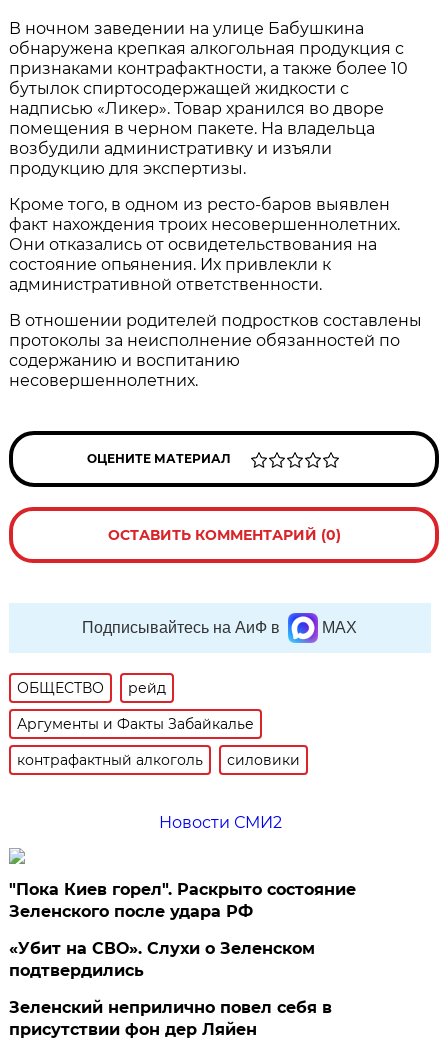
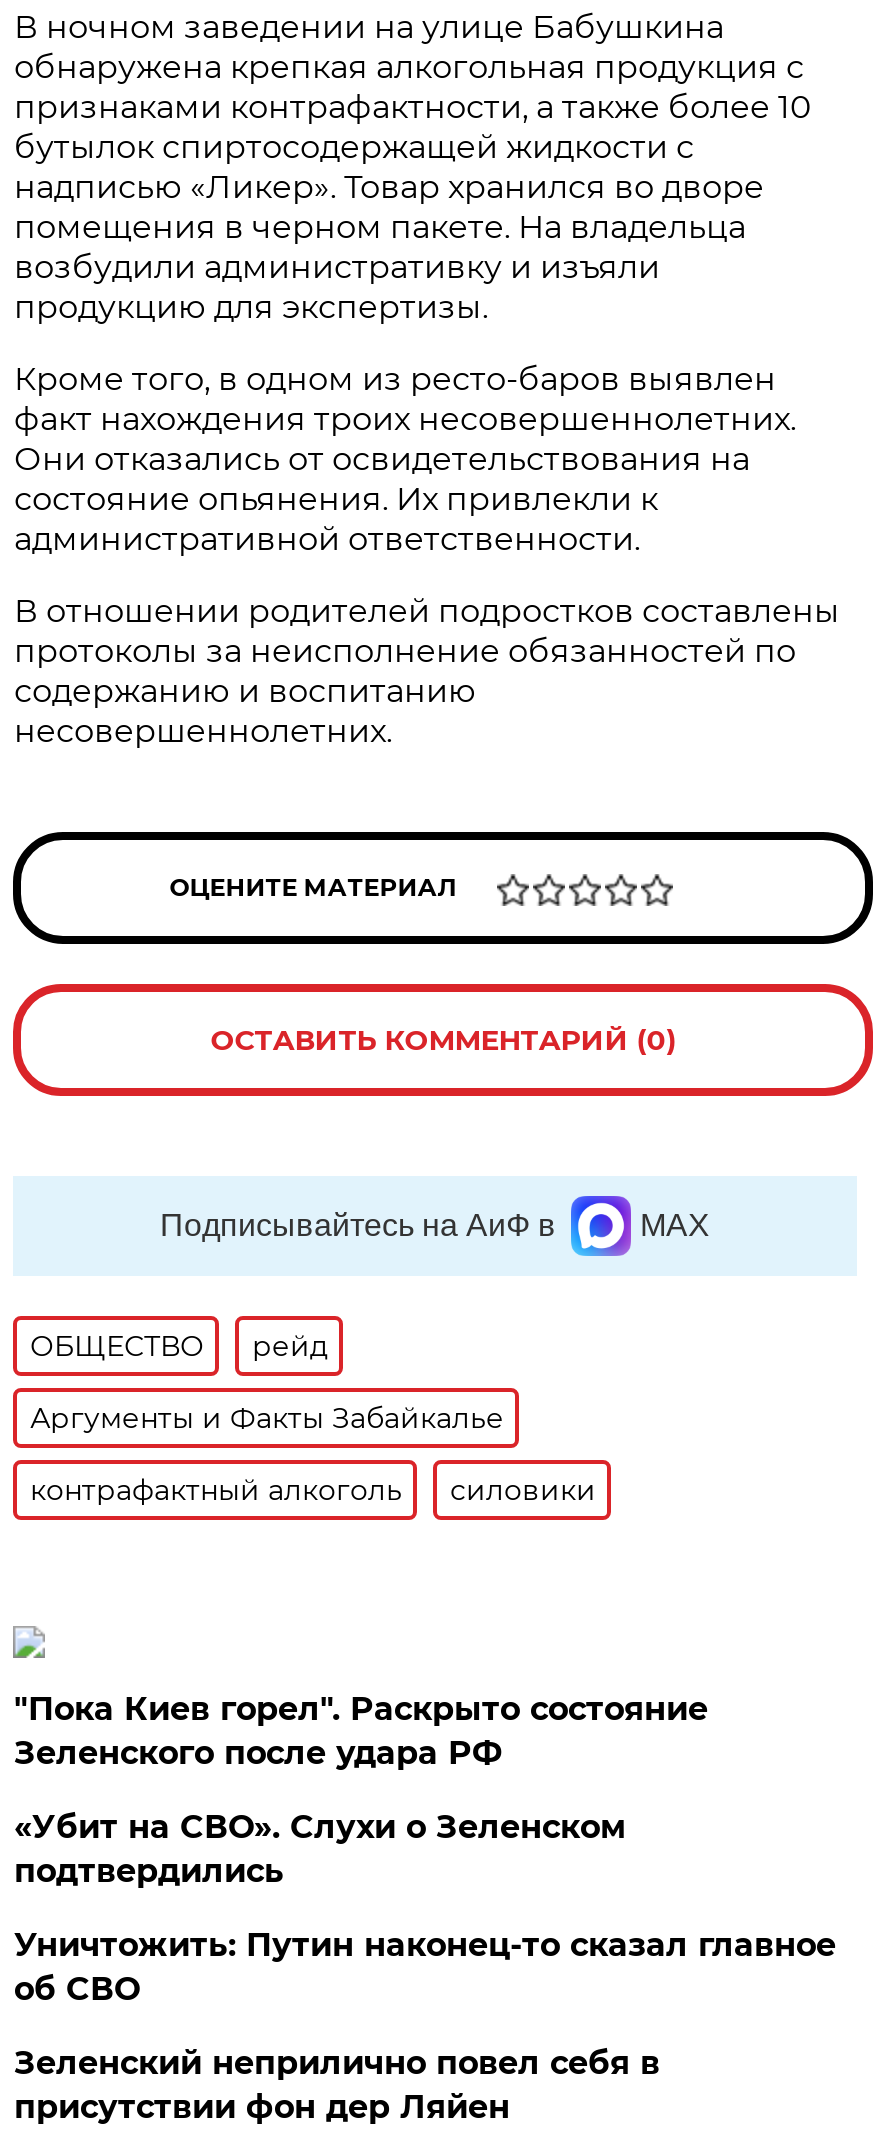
[159,813,282,832] Новости СМИ2 -> none
moved [9,880,356,980] -> [14,1690,708,1890]: "Пока Киев горел". Раскрыто состояние | Зеленского после удара РФ | «Убит на СВО». Слухи о Зеленском | подтвердились
none -> [14,1926,836,2008] Уничтожить: Путин наконец-то сказал главное | об СВО

